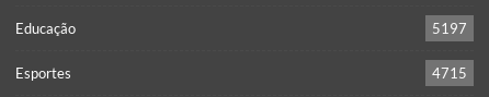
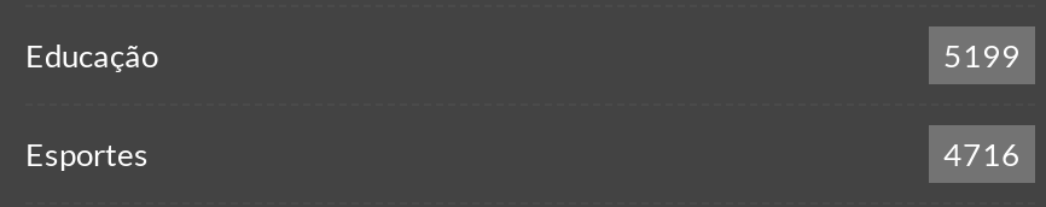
[432,19,467,37] 5197 -> [943,35,1021,74] 5199
[432,64,467,81] 4715 -> [943,134,1021,173] 4716

